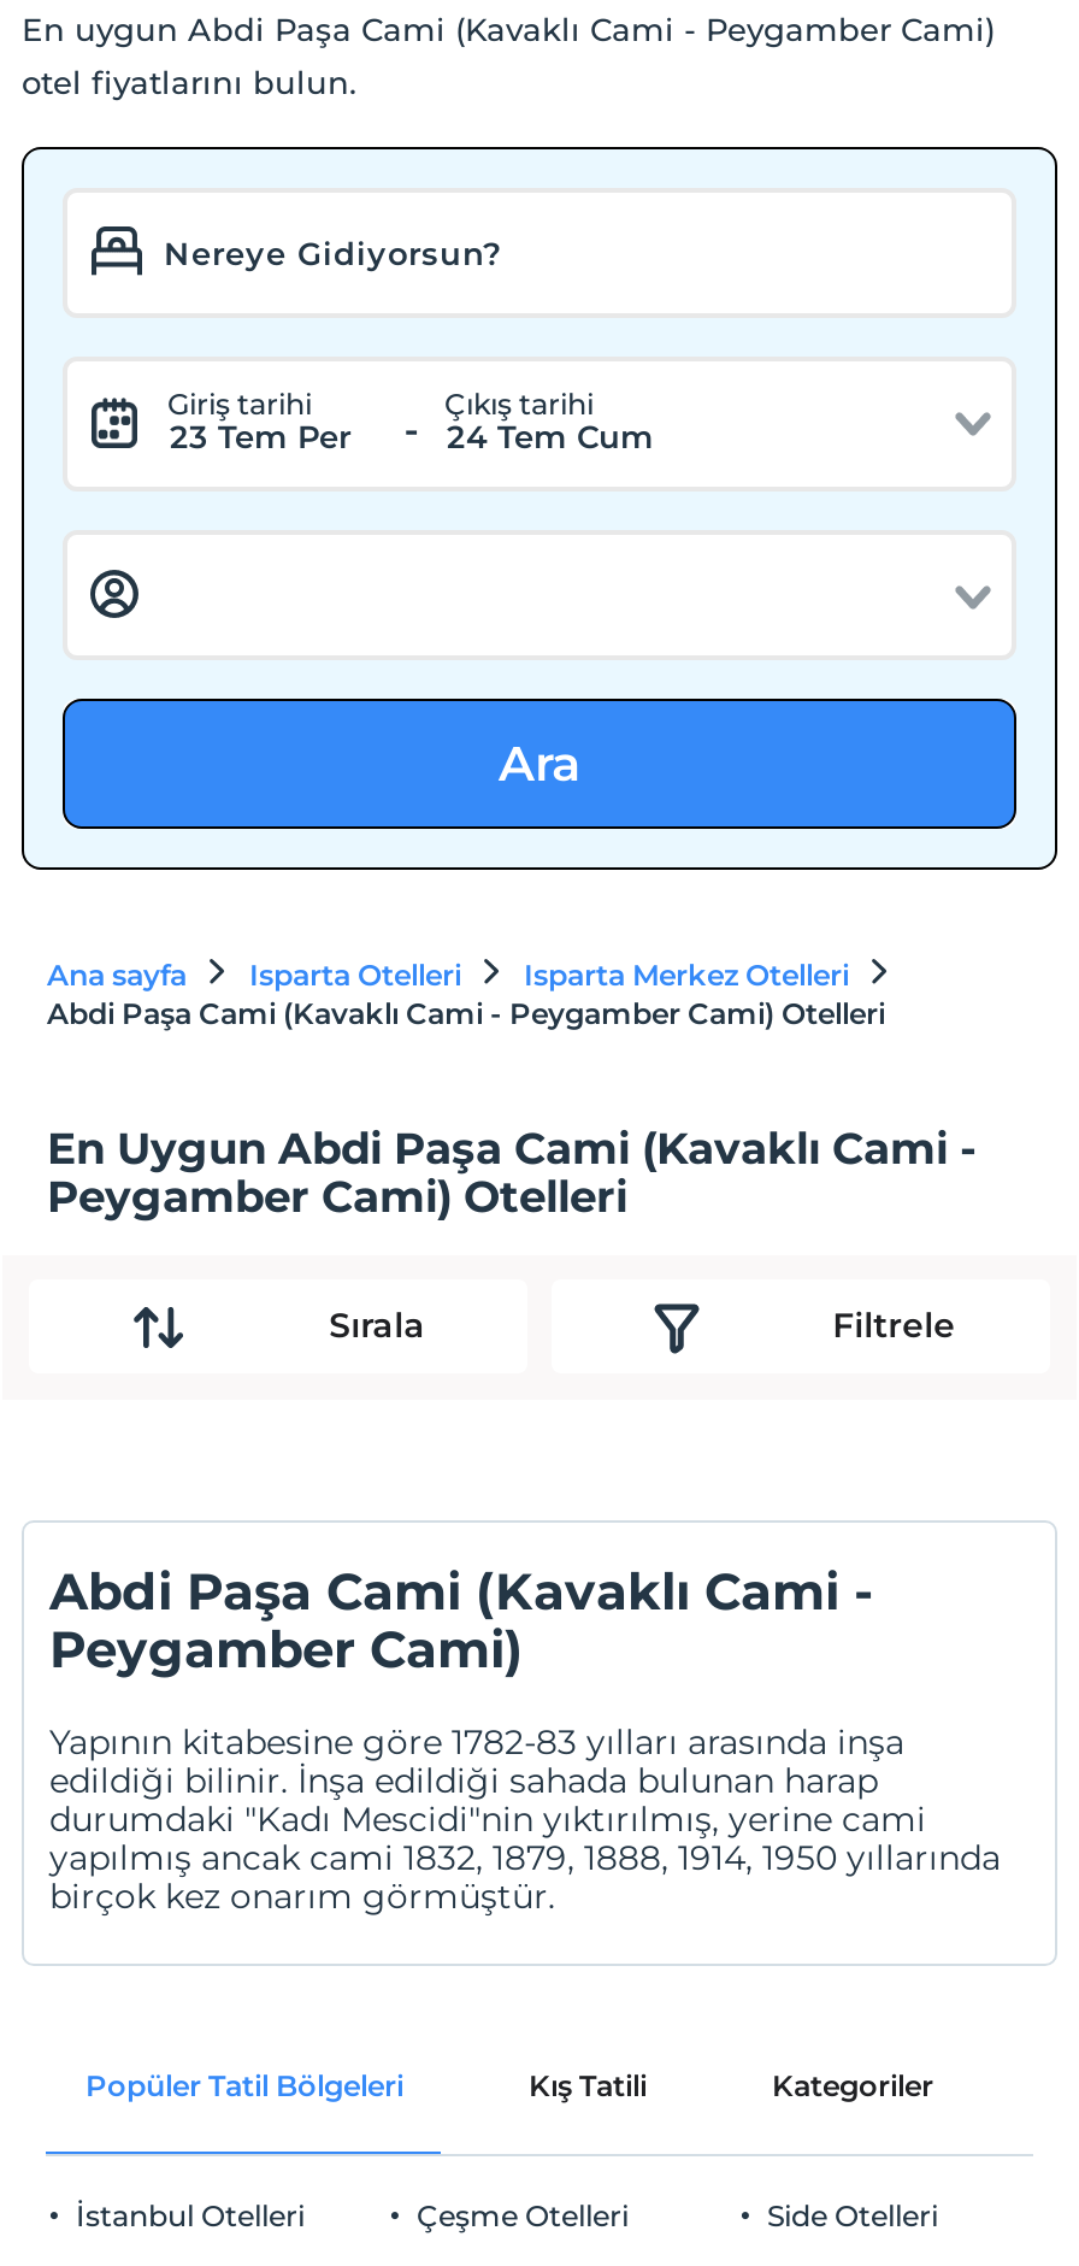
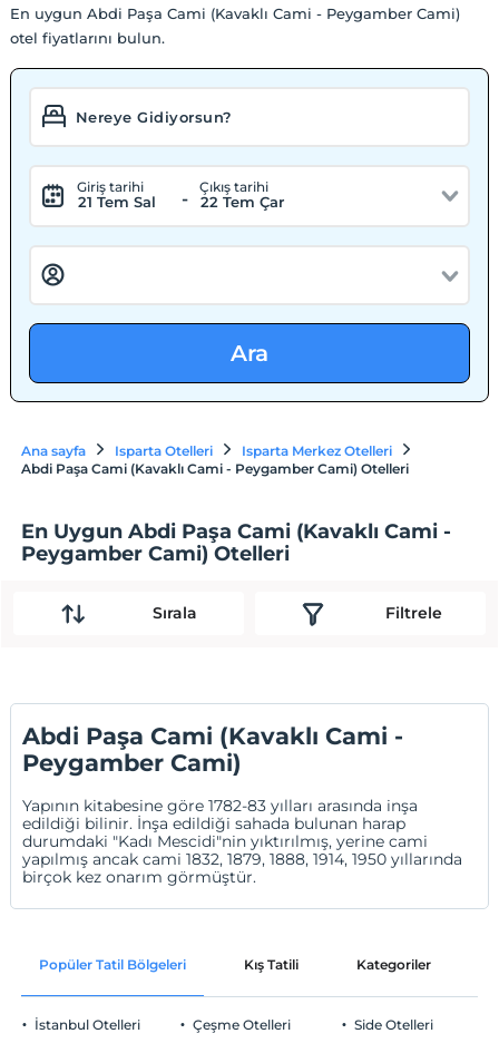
[170,417,350,455] 23 Tem Per -> [79,193,156,211] 21 Tem Sal
[447,417,654,455] 24 Tem Cum -> [201,193,285,211] 22 Tem Çar

